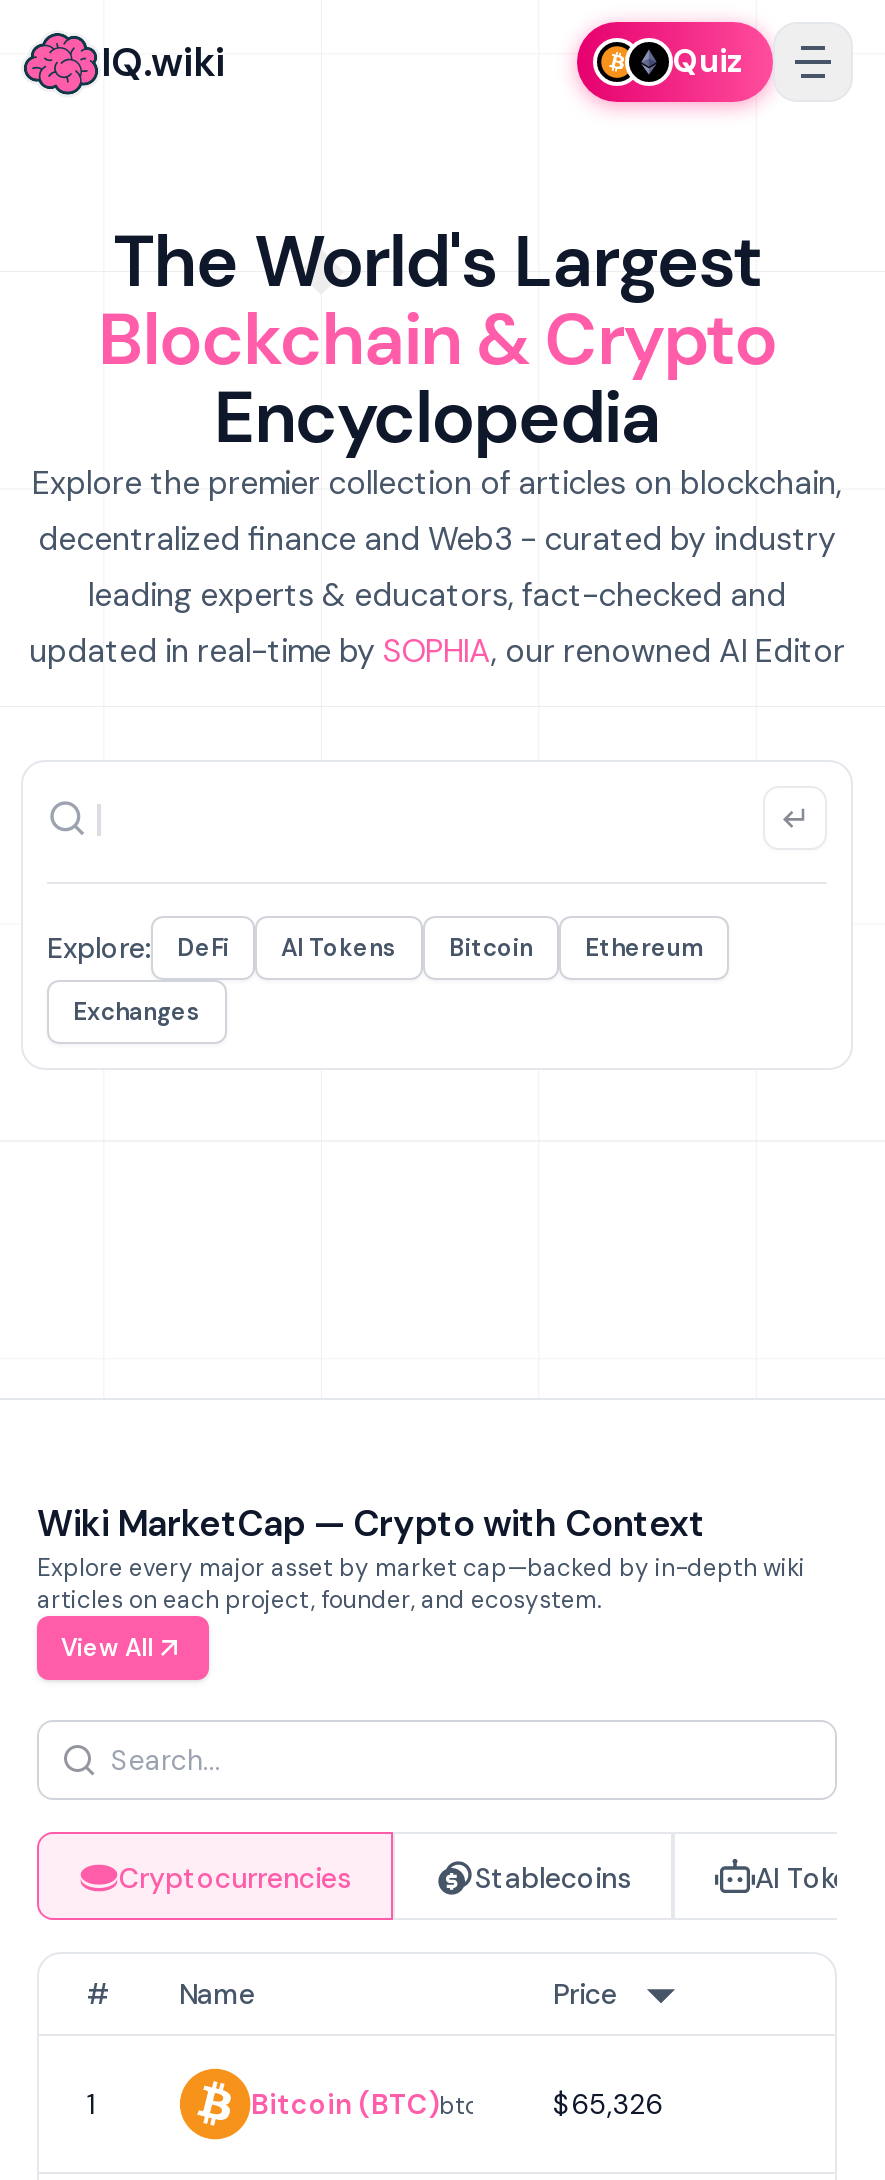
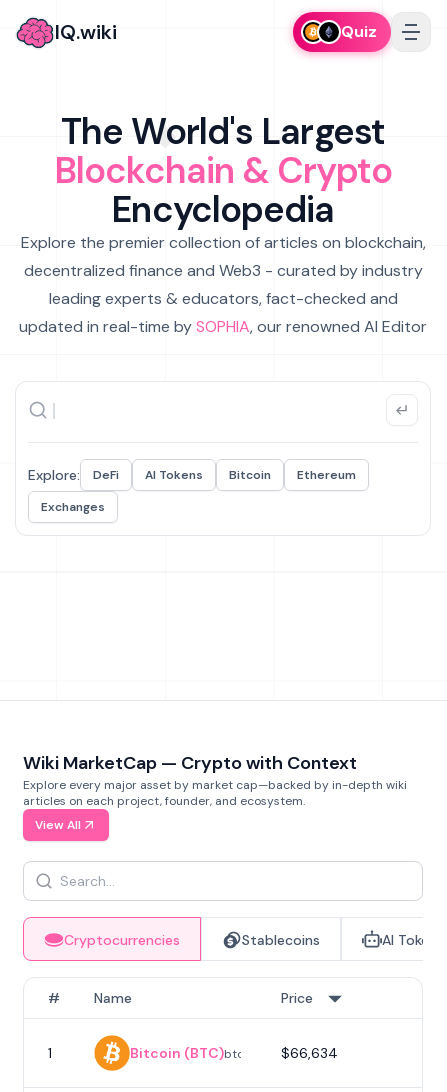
[553,2086,663,2122] $65,326 -> [281,1044,338,1062] $66,634

